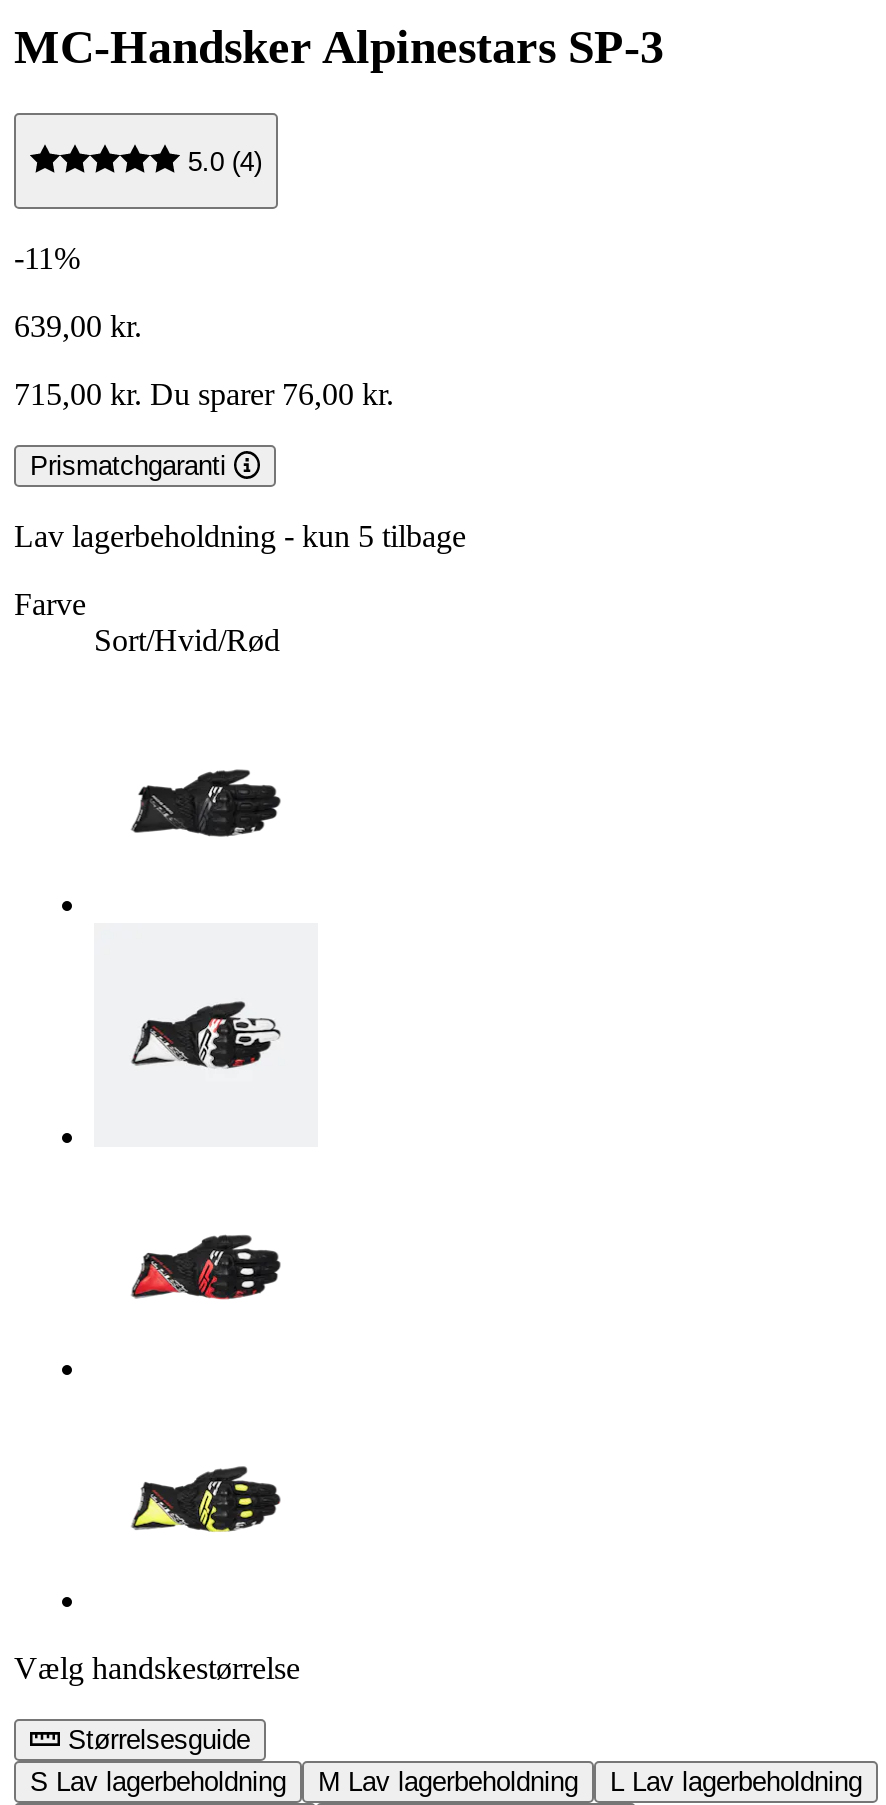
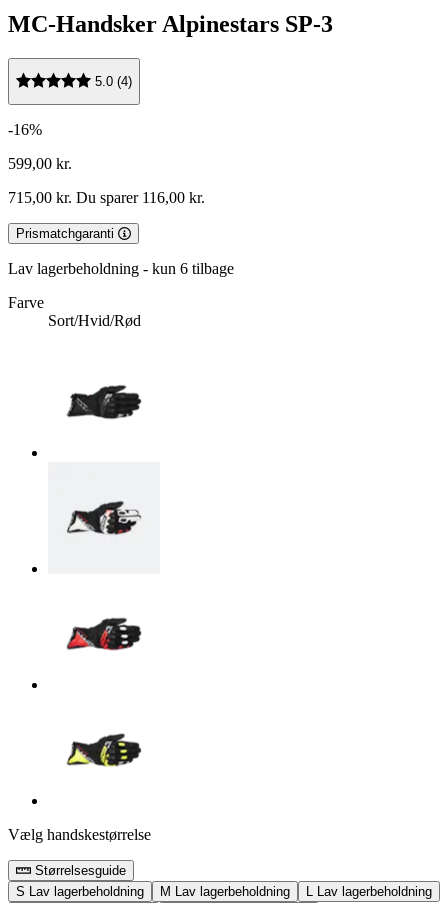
[14,241,80,275] -11% -> [8,121,42,138] -16%
[14,309,142,343] 639,00 kr. -> [8,155,72,172] 599,00 kr.
[14,377,394,411] 715,00 kr. Du sparer 76,00 kr. -> [8,189,205,206] 715,00 kr. Du sparer 116,00 kr.
[14,519,466,553] Lav lagerbeholdning - kun 5 tilbage -> [8,260,234,277] Lav lagerbeholdning - kun 6 tilbage

